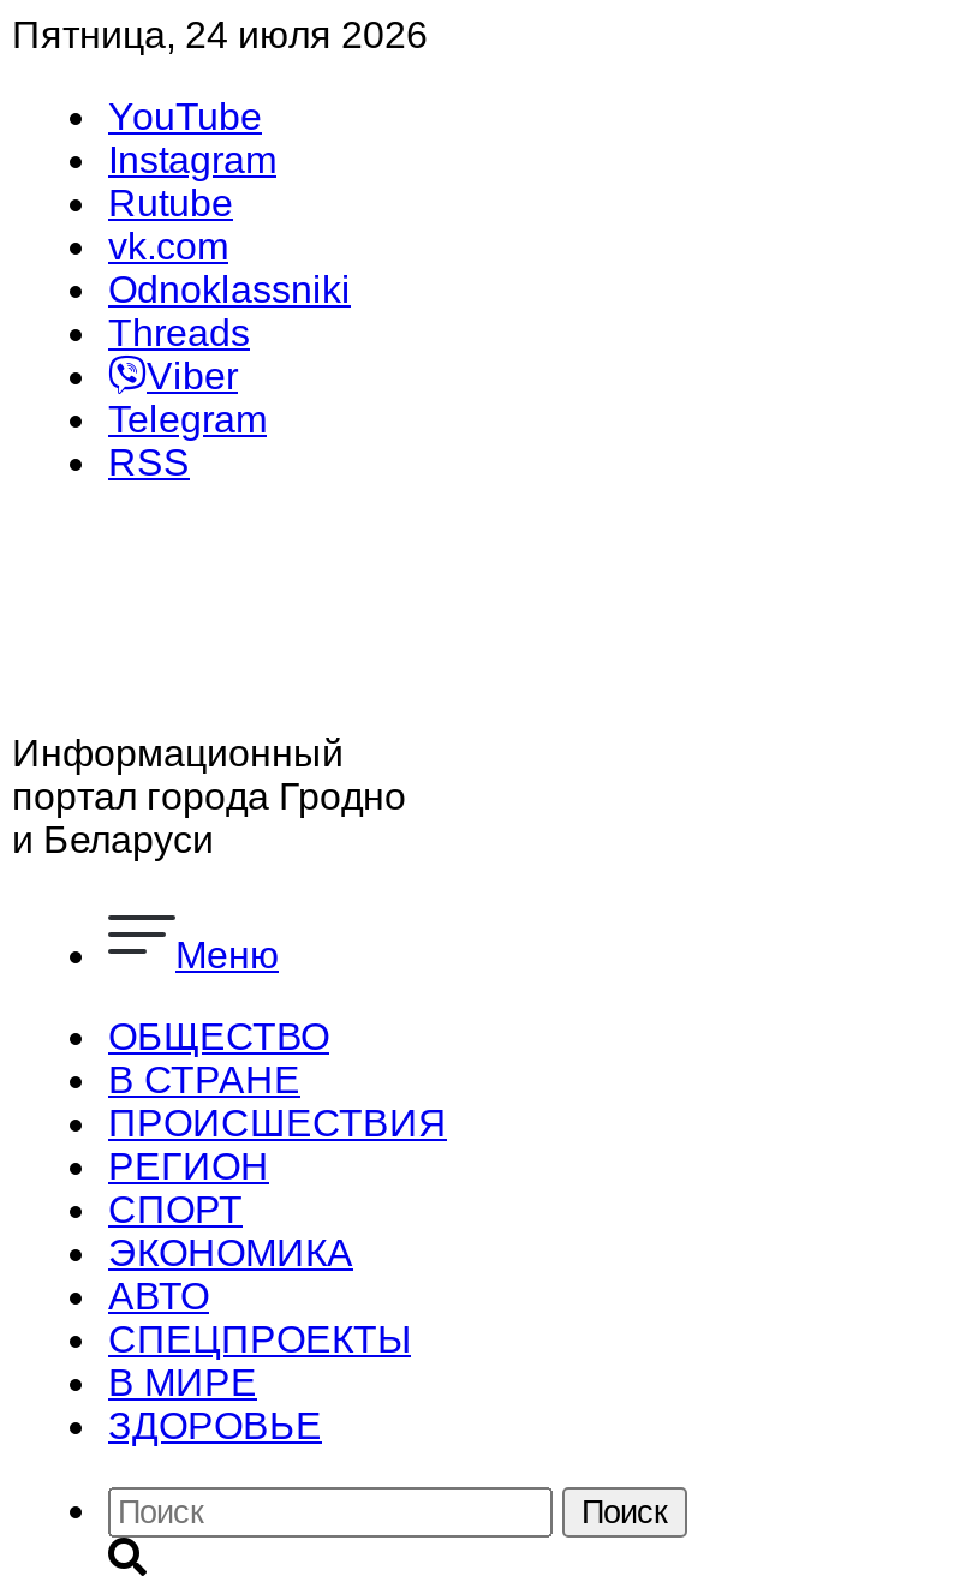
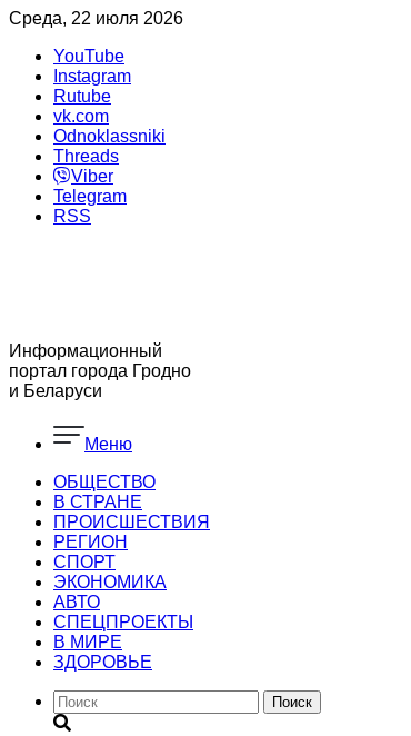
[12,14,428,55] Пятница, 24 июля 2026 -> [9,9,183,28] Среда, 22 июля 2026

